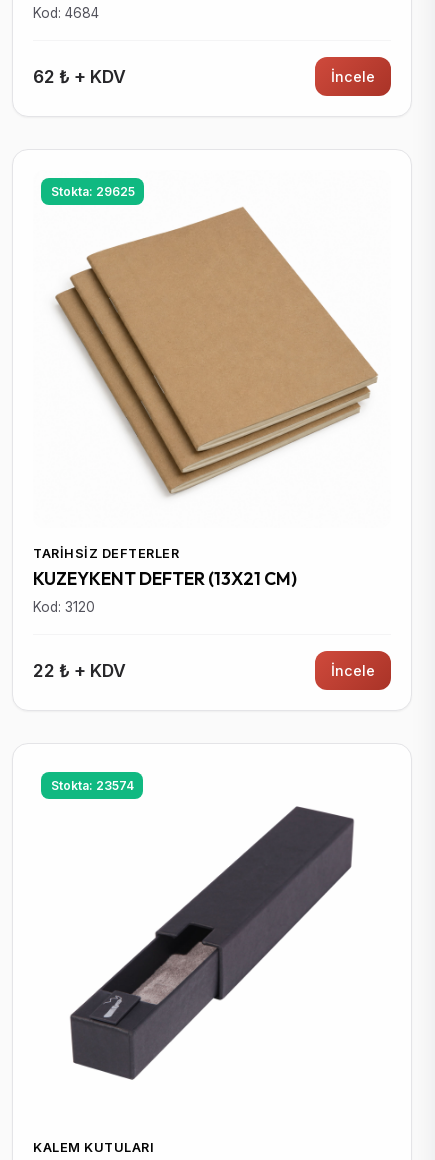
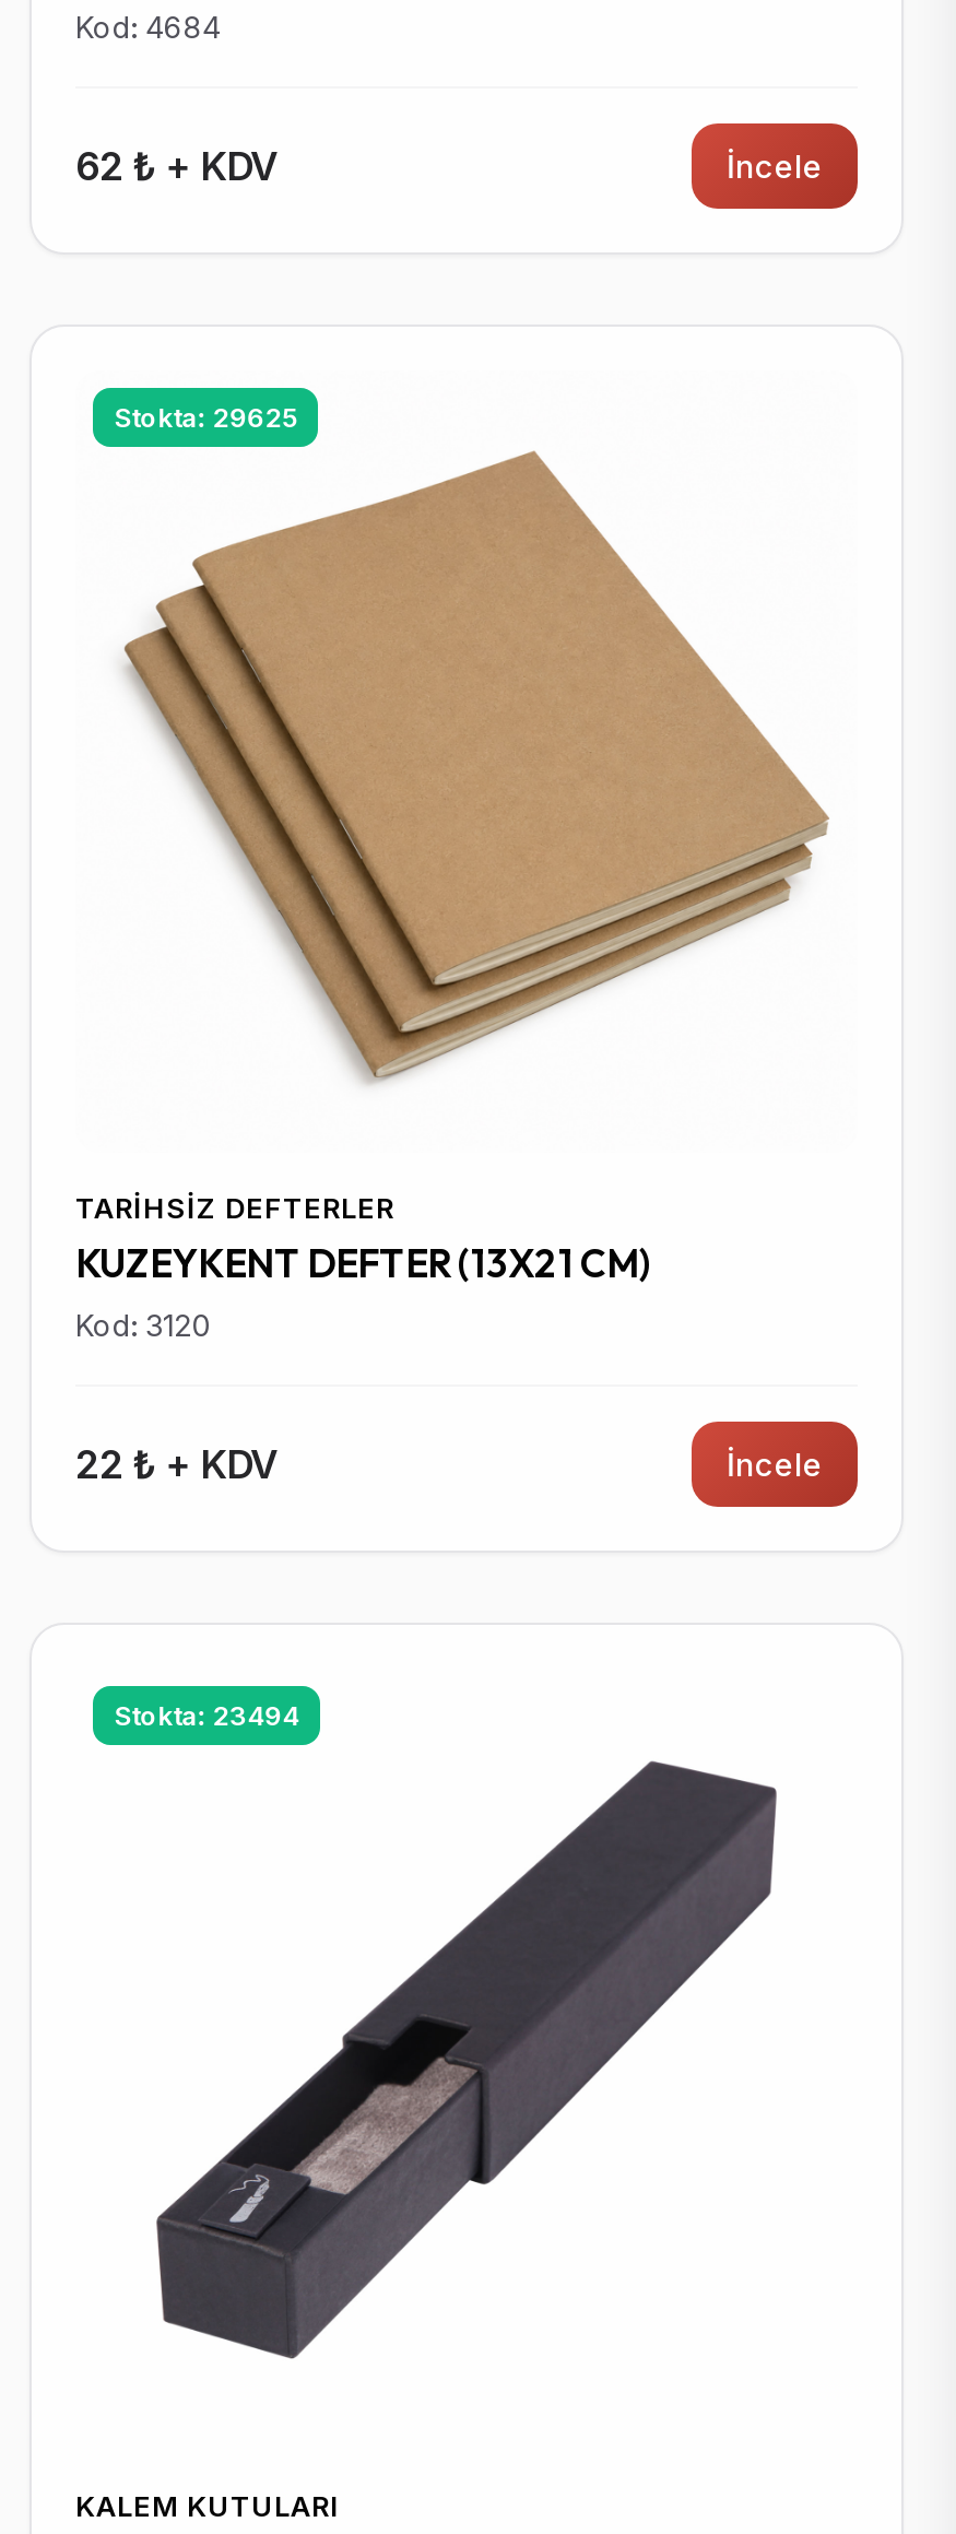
[51,778,134,793] Stokta: 23574 -> [114,1699,300,1732] Stokta: 23494

